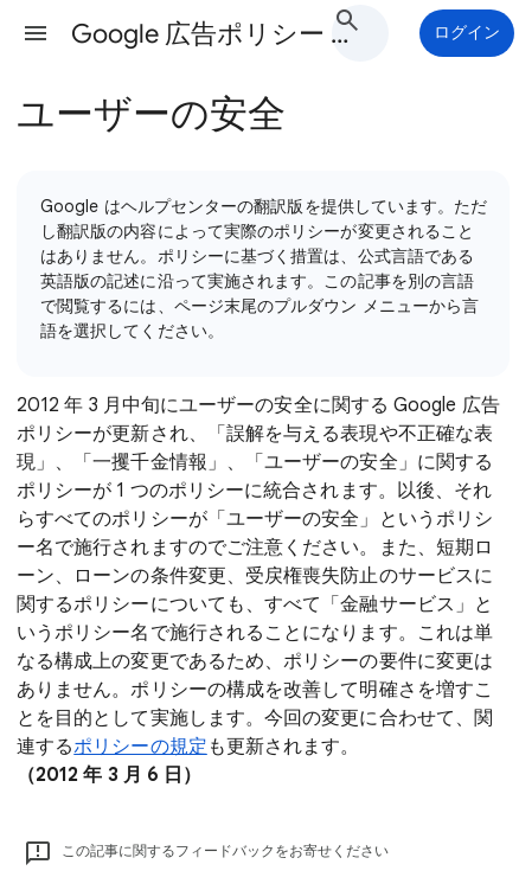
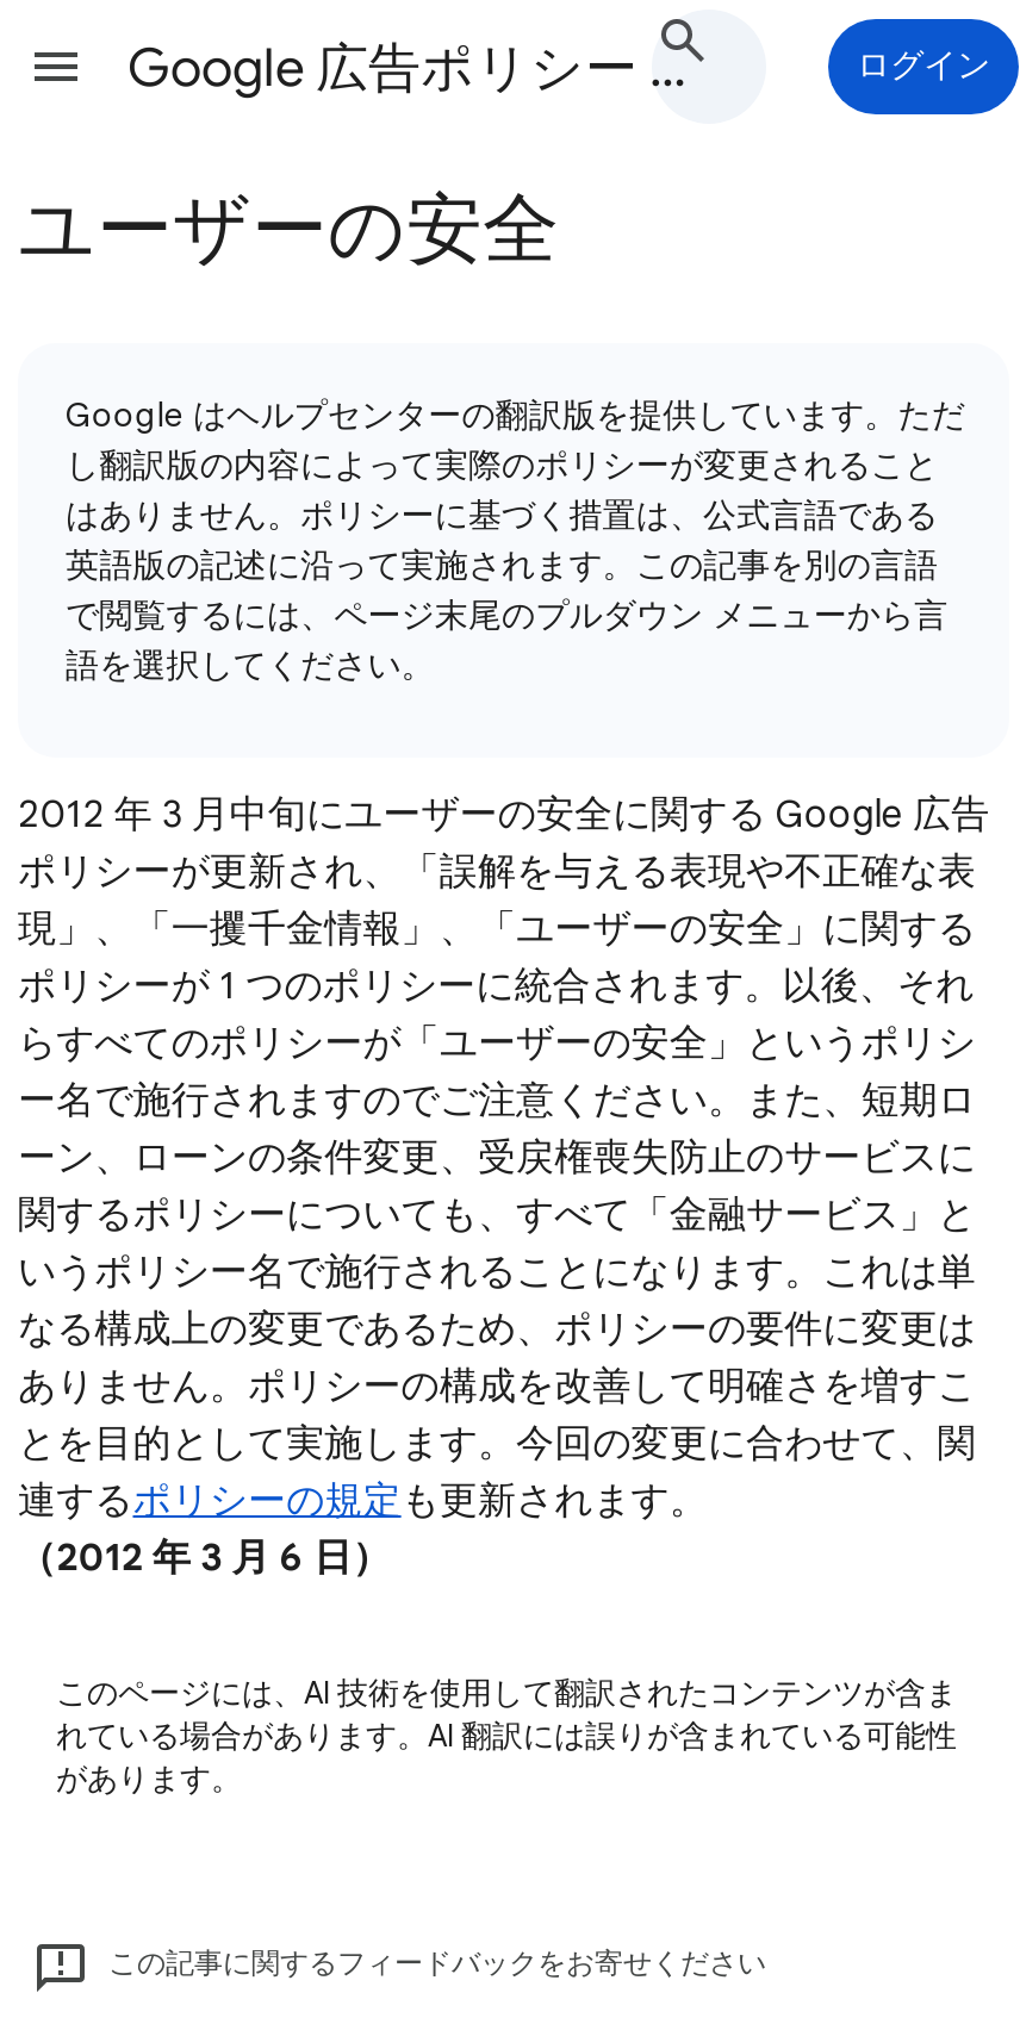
none -> [56,1673,957,1799] このページには、AI 技術を使用して翻訳されたコンテンツが含ま | れている場合があります。AI 翻訳には誤りが含まれている可能性 | があります。

